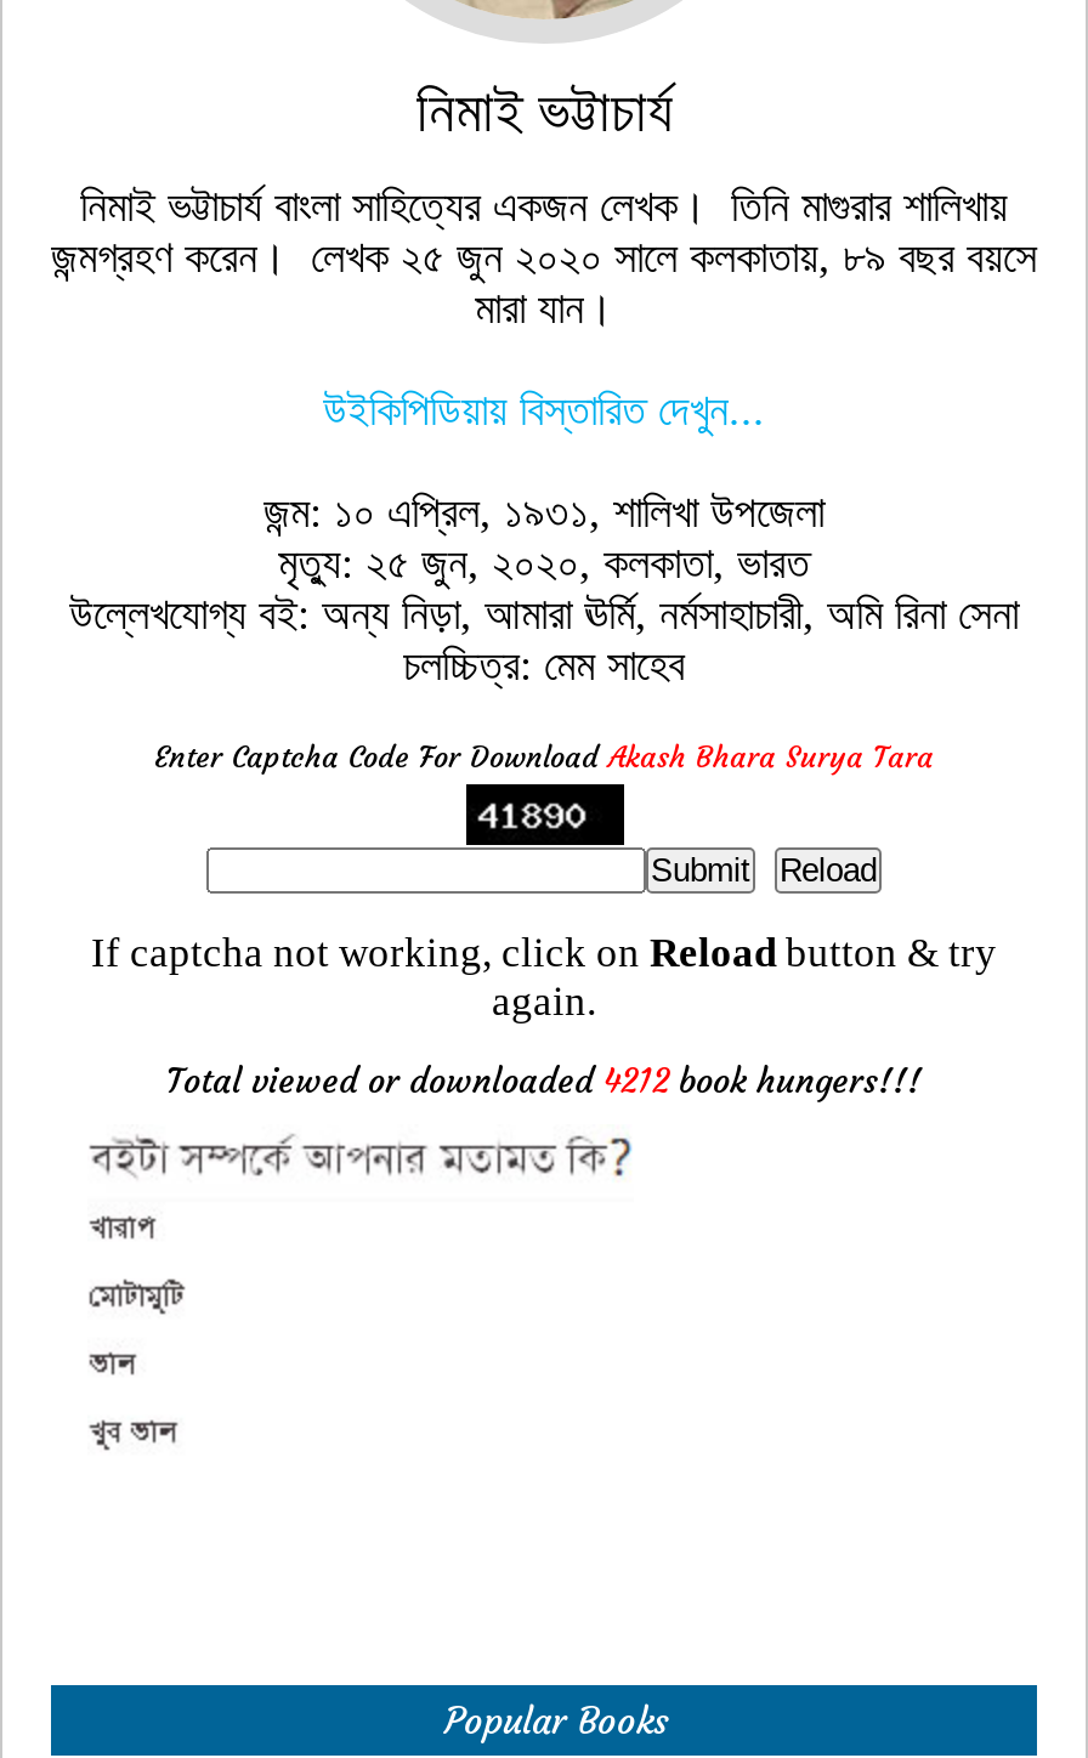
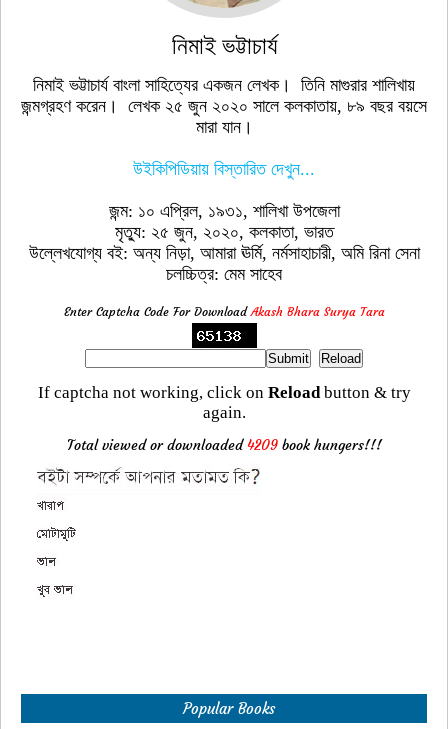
[166,1058,922,1102] Total viewed or downloaded 4212 book hungers!!! -> [66,436,381,454] Total viewed or downloaded 4209 book hungers!!!

